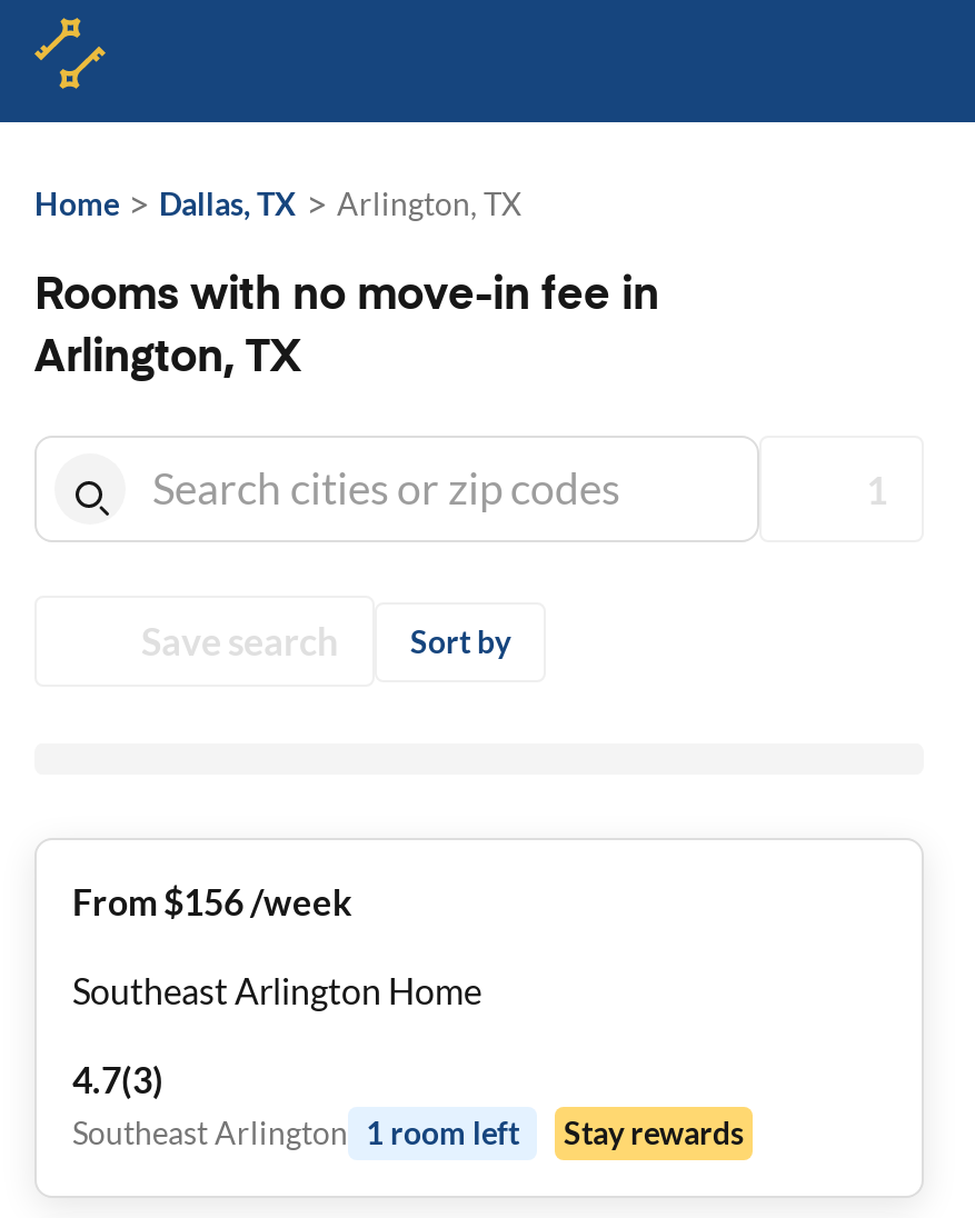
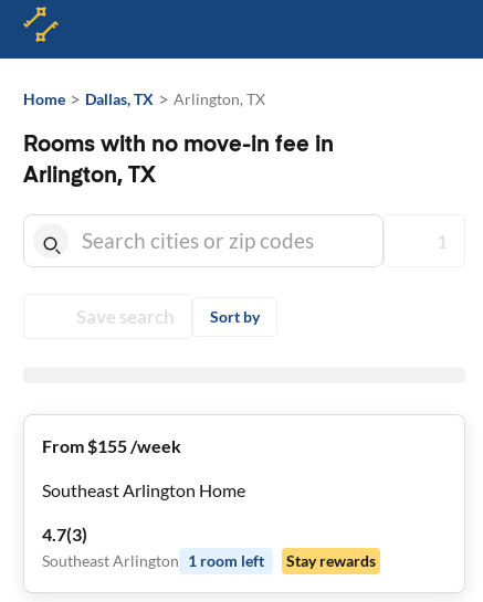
[72,880,352,922] From $156 /week -> [42,435,181,456] From $155 /week

